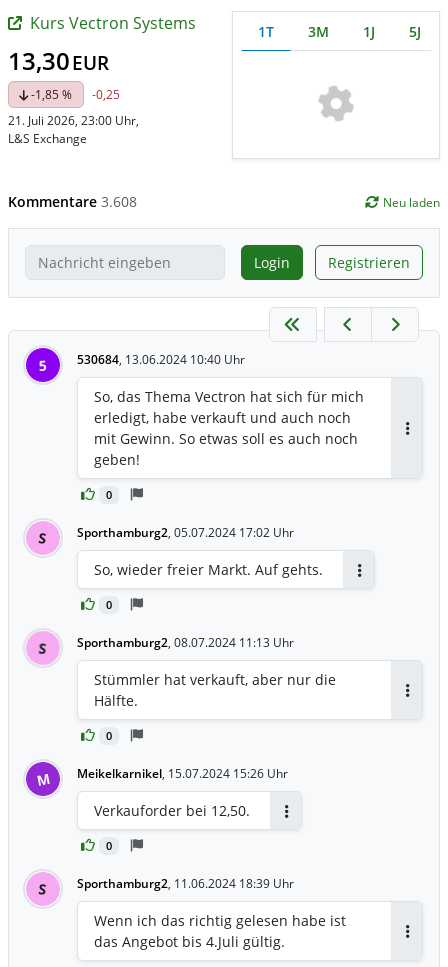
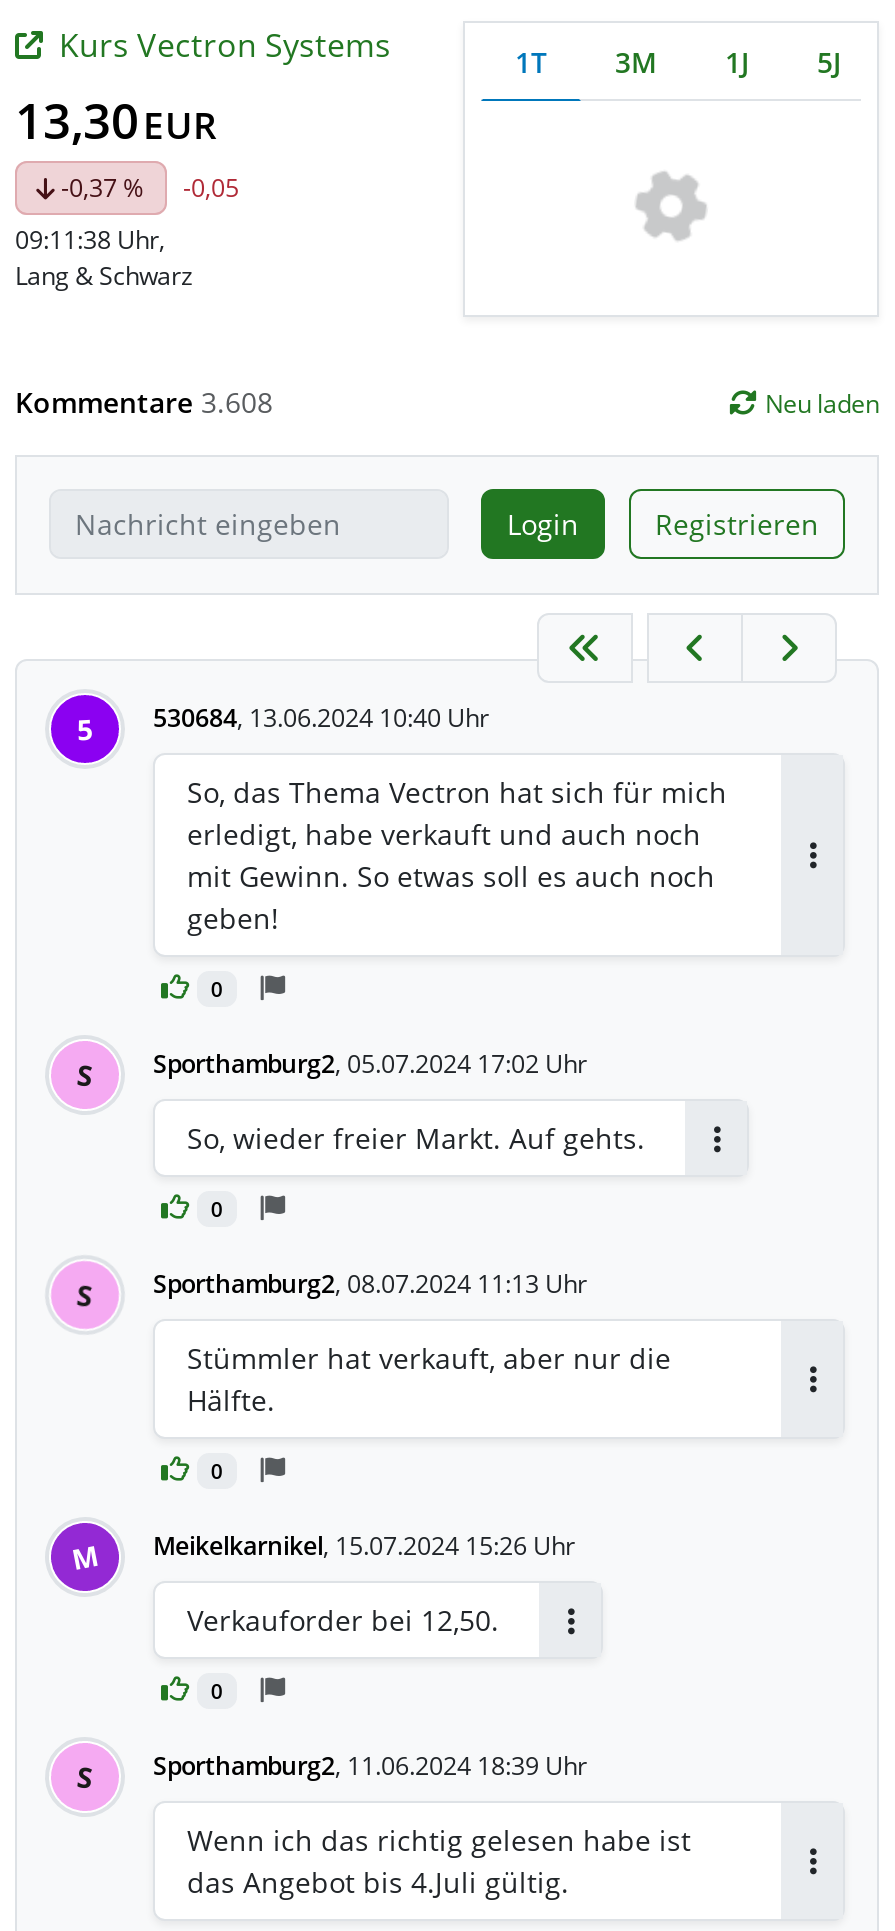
[31,86,120,103] -1,85 % | -0,25 -> [61,171,239,205] -0,37 % | -0,05
[8,112,139,147] 21. Juli 2026, 23:00 Uhr, | L&S Exchange -> [15,223,193,293] 09:11:38 Uhr, | Lang & Schwarz

